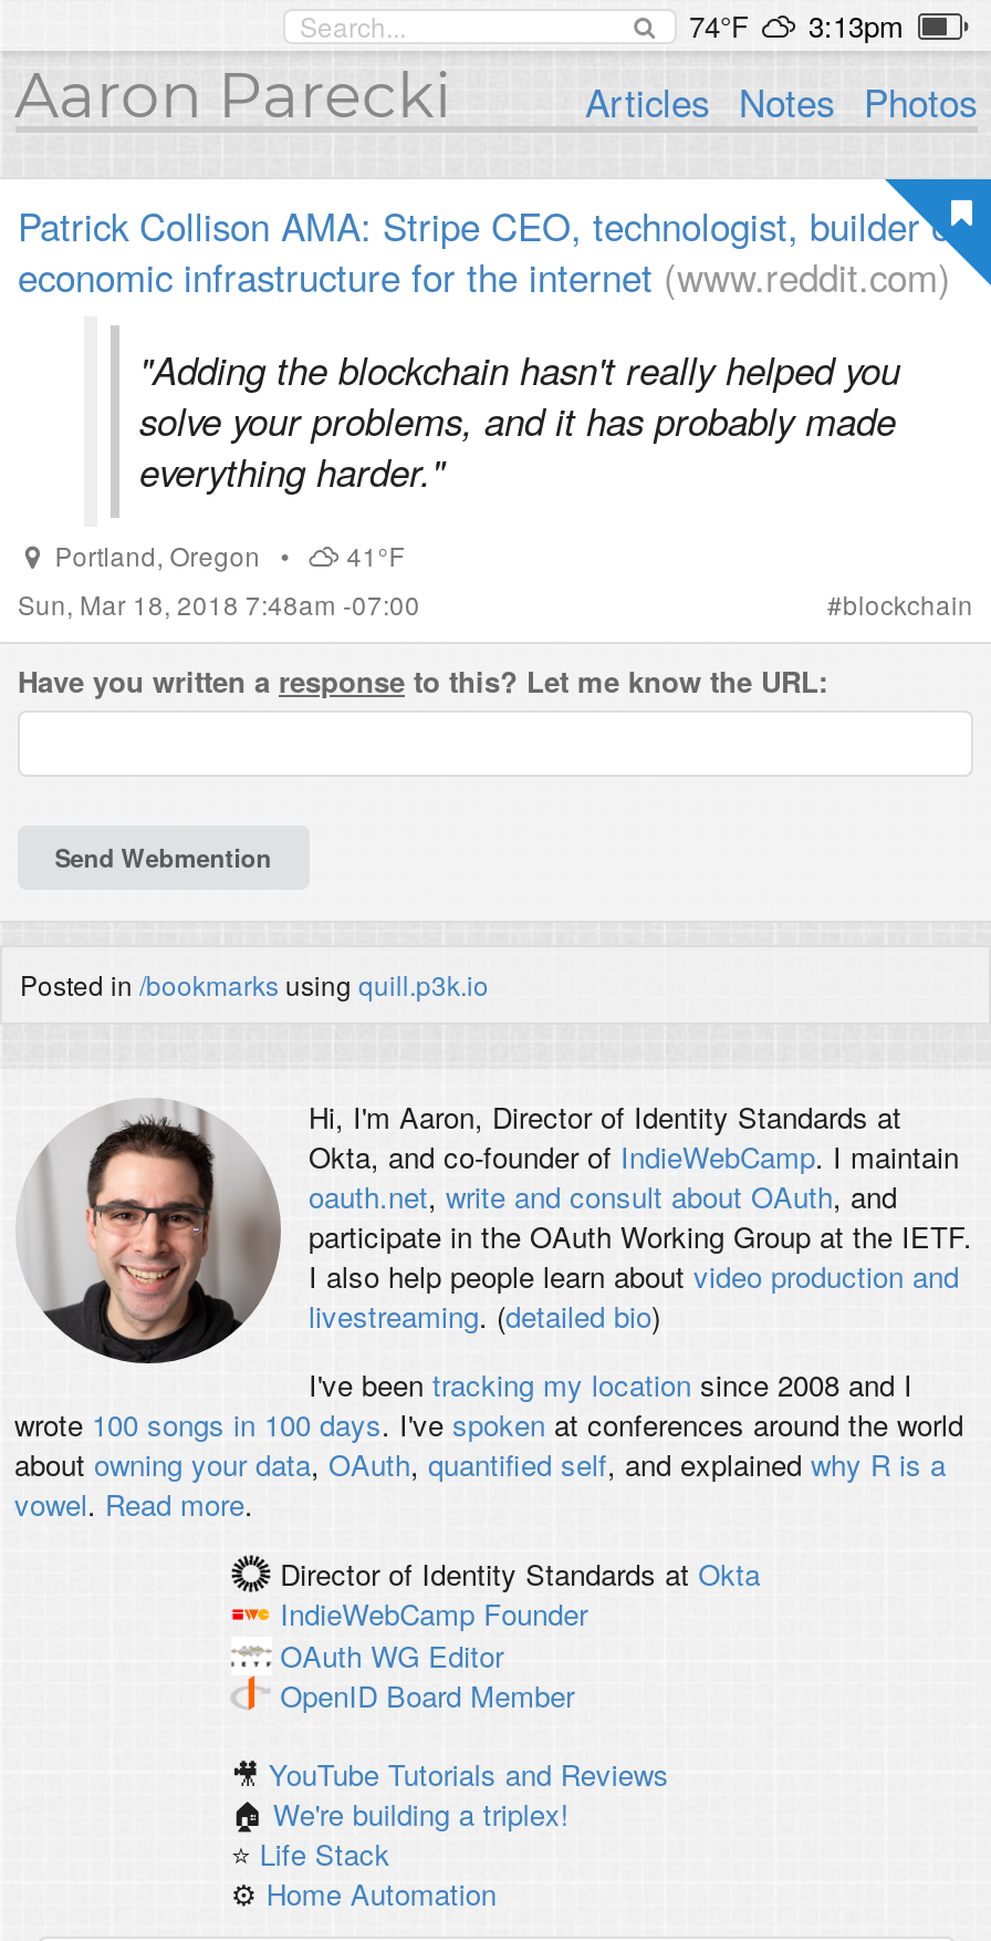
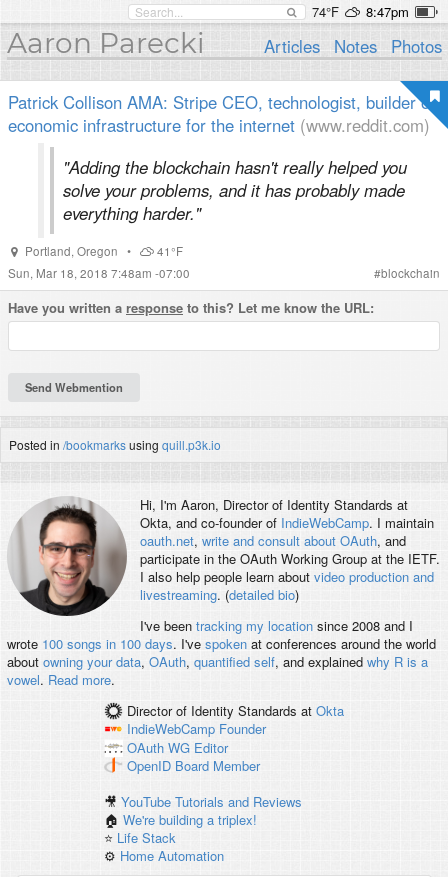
[689,4,904,46] 74°F 3:13pm -> [311,2,408,21] 74°F 8:47pm

